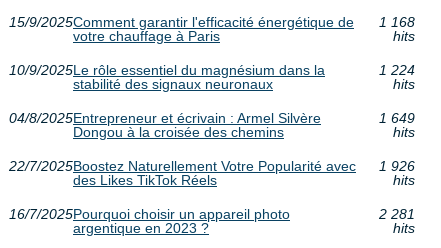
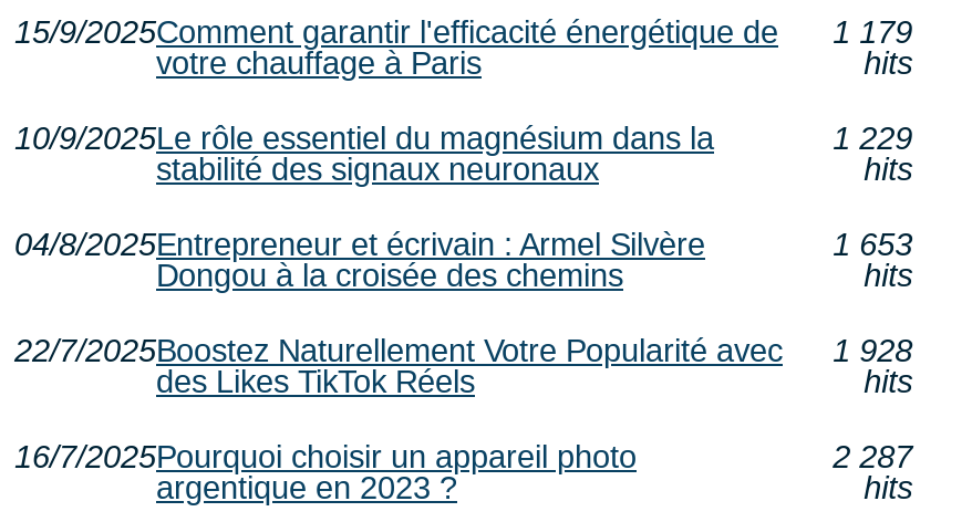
[9,14,415,30] 15/9/2025Comment garantir l'efficacité énergétique de 1 168 -> [14,13,912,49] 15/9/2025Comment garantir l'efficacité énergétique de 1 179
[379,62,415,78] 1 224 -> [833,120,912,155] 1 229
[379,110,415,126] 1 649 -> [833,226,912,261] 1 653
[9,158,415,174] 22/7/2025Boostez Naturellement Votre Popularité avec 1 926 -> [14,332,912,367] 22/7/2025Boostez Naturellement Votre Popularité avec 1 928
[379,206,415,222] 2 281 -> [833,438,912,474] 2 287

